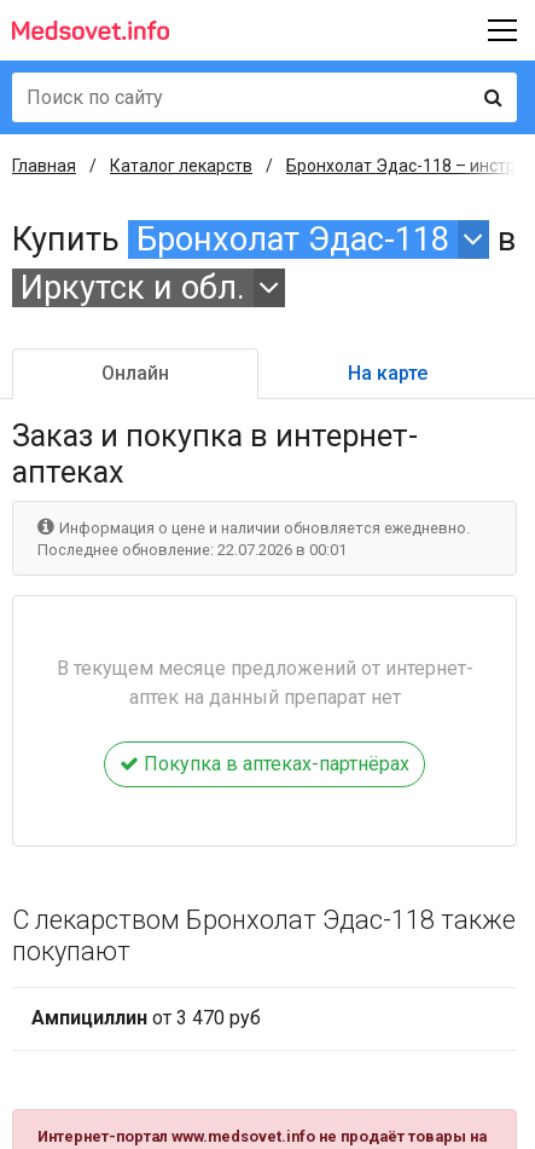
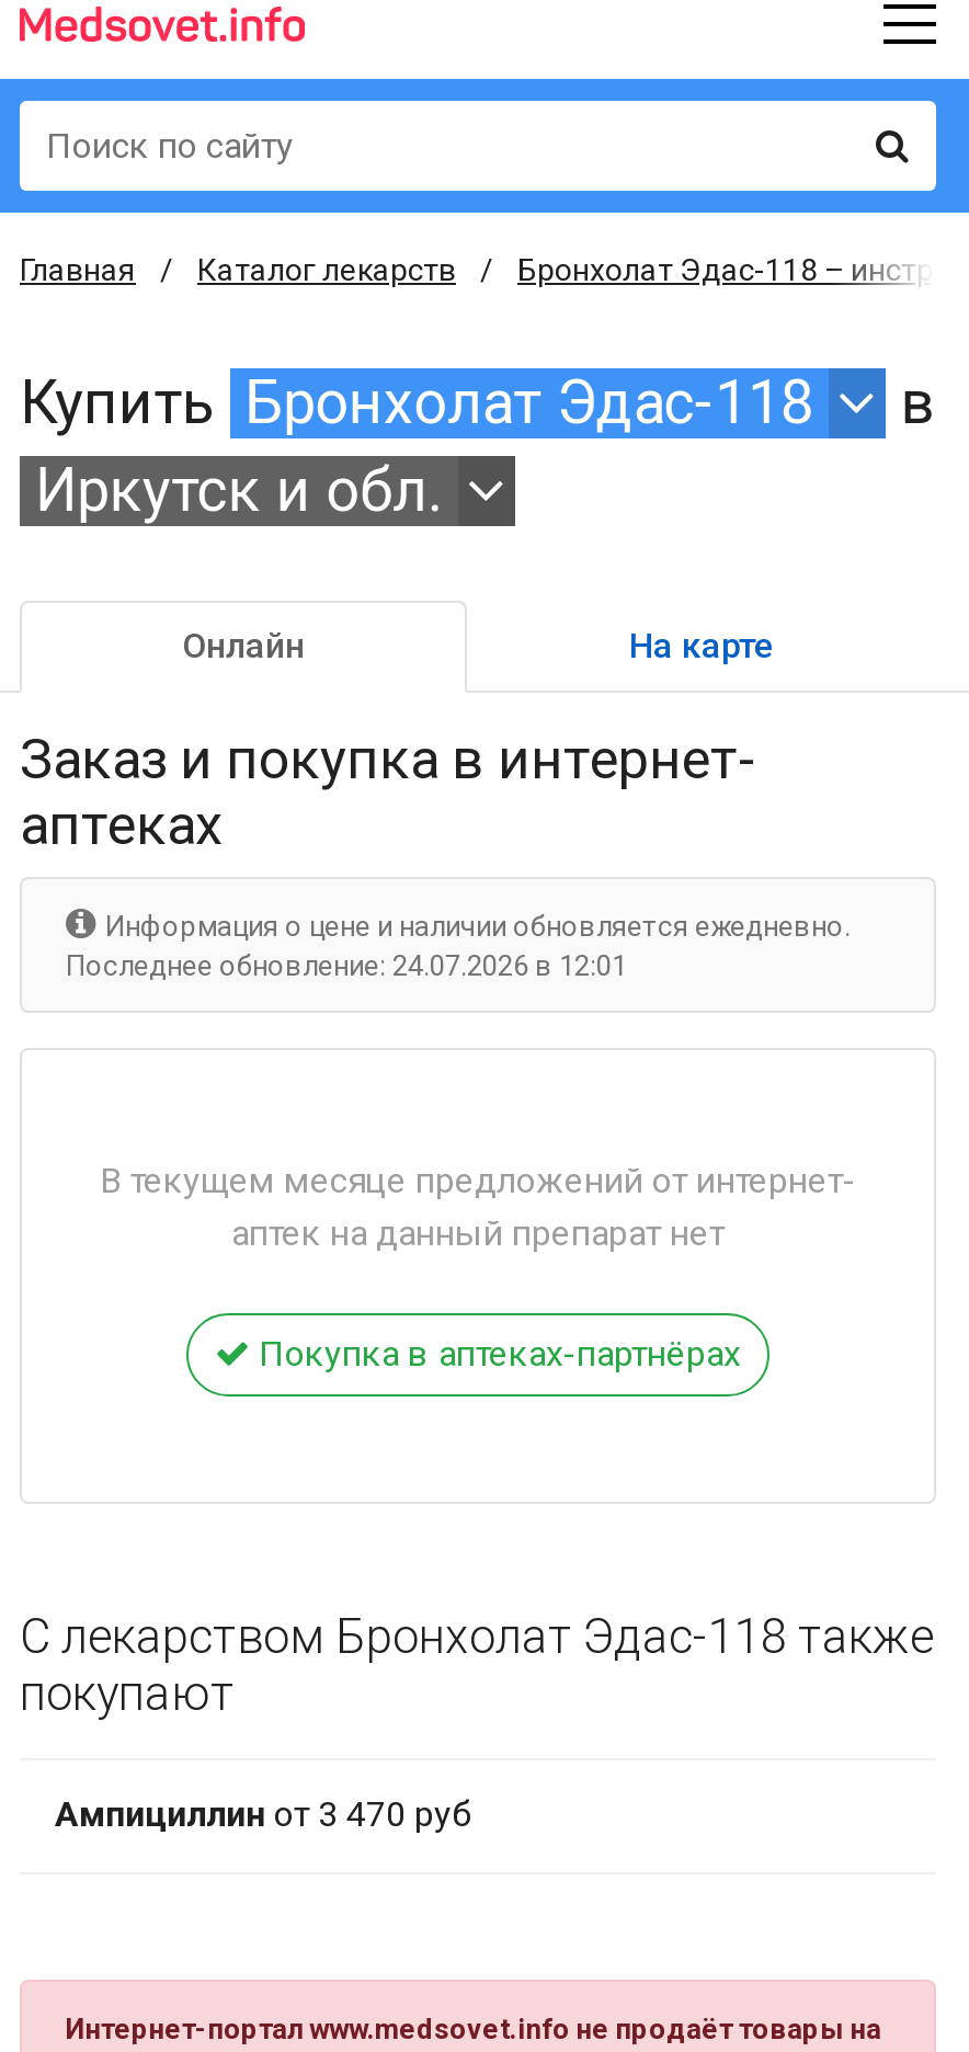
[37,540,347,559] Последнее обновление: 22.07.2026 в 00:01 -> [66,949,627,982] Последнее обновление: 24.07.2026 в 12:01

